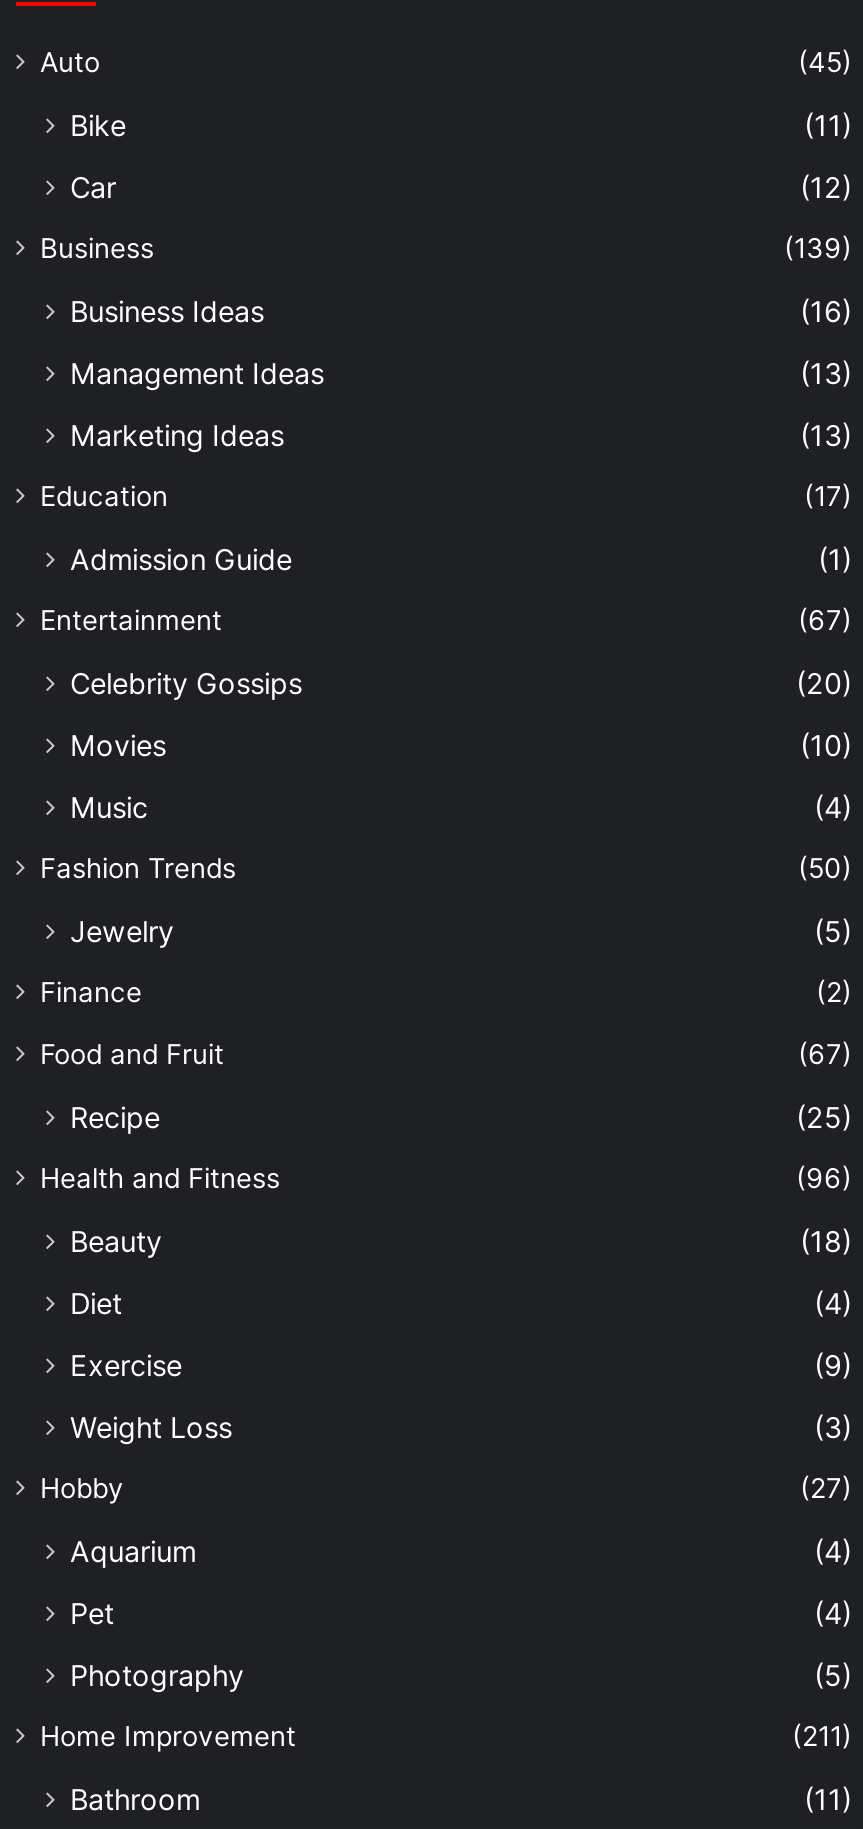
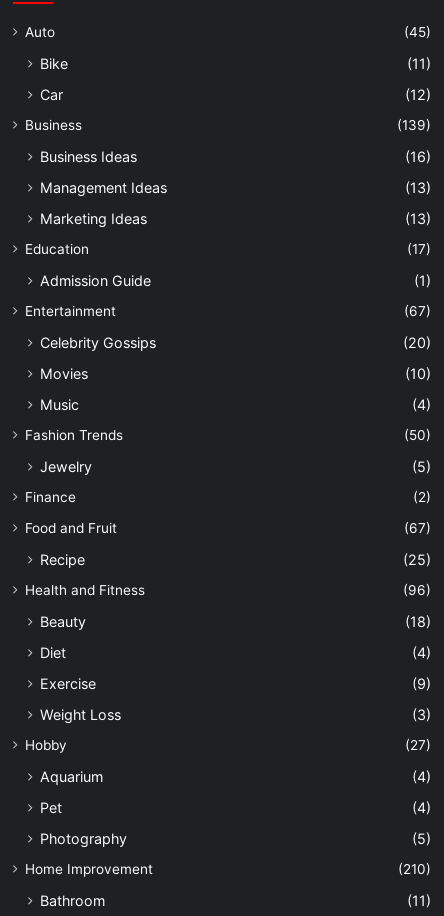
[792,1719,852,1751] (211) -> [398,860,431,876] (210)

